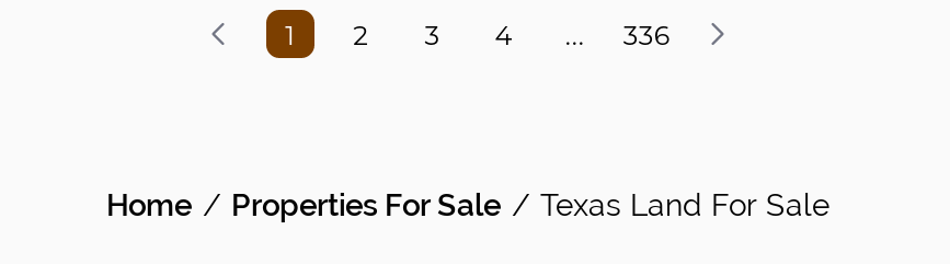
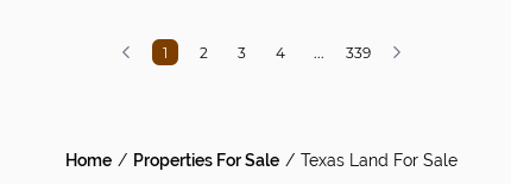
[623,19,669,51] 336 -> [346,44,371,62] 339

